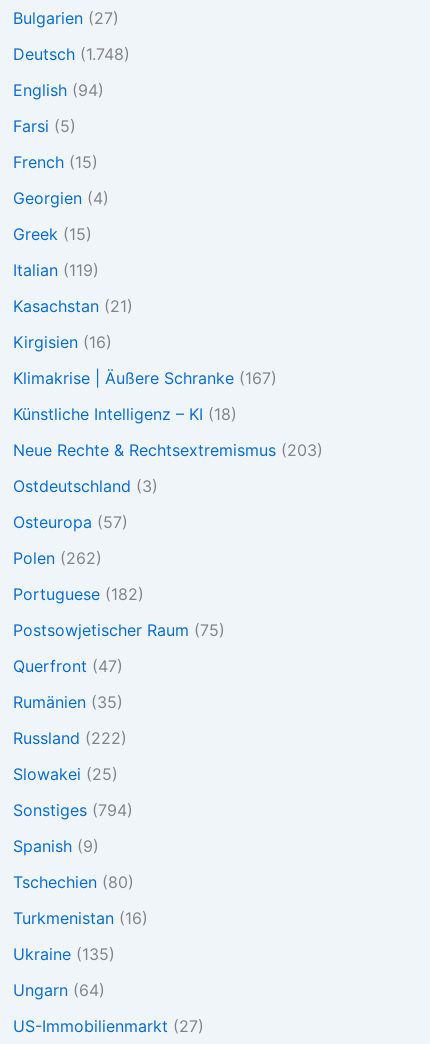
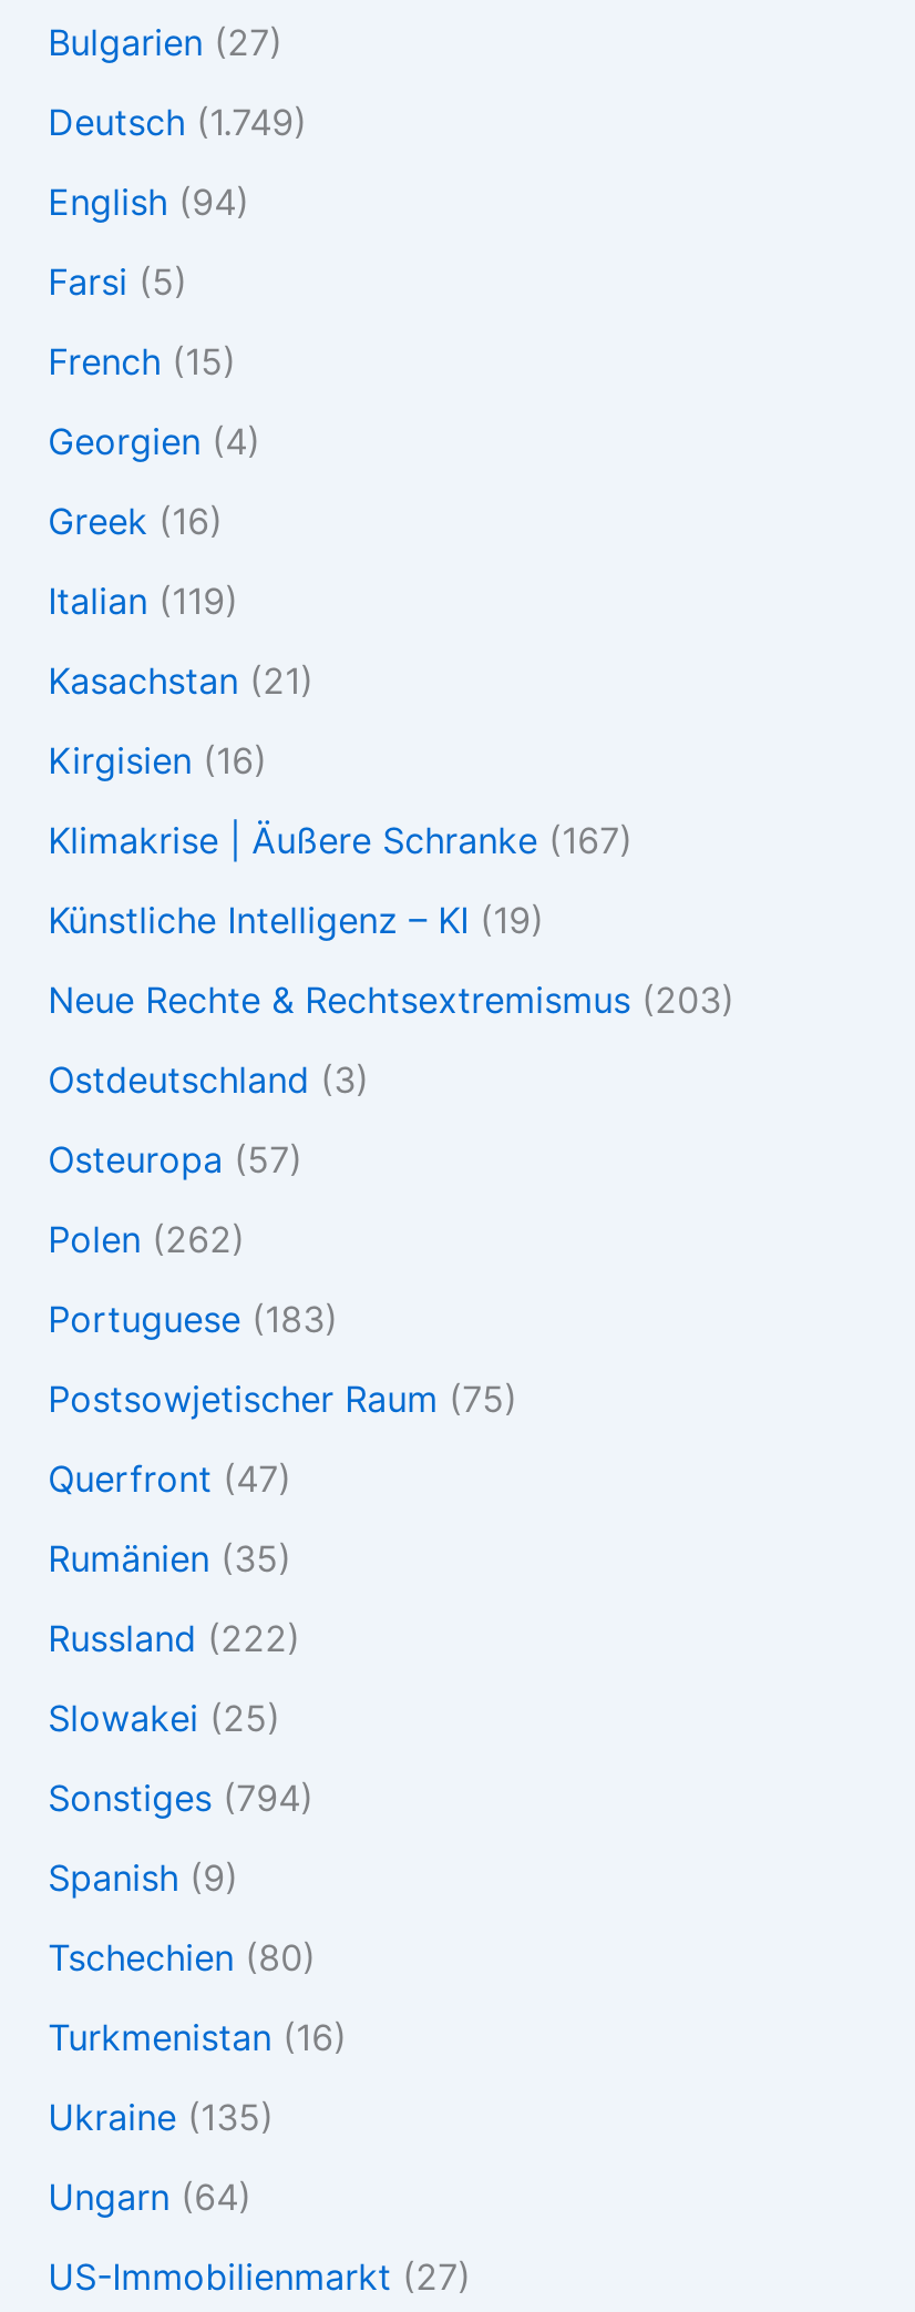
[13,44,130,64] Deutsch (1.748) -> [48,100,307,144] Deutsch (1.749)
[13,224,92,244] Greek (15) -> [48,499,223,543] Greek (16)
[13,404,237,424] Künstliche Intelligenz – KI (18) -> [48,898,544,942] Künstliche Intelligenz – KI (19)
[13,584,144,604] Portuguese (182) -> [48,1297,338,1341] Portuguese (183)

